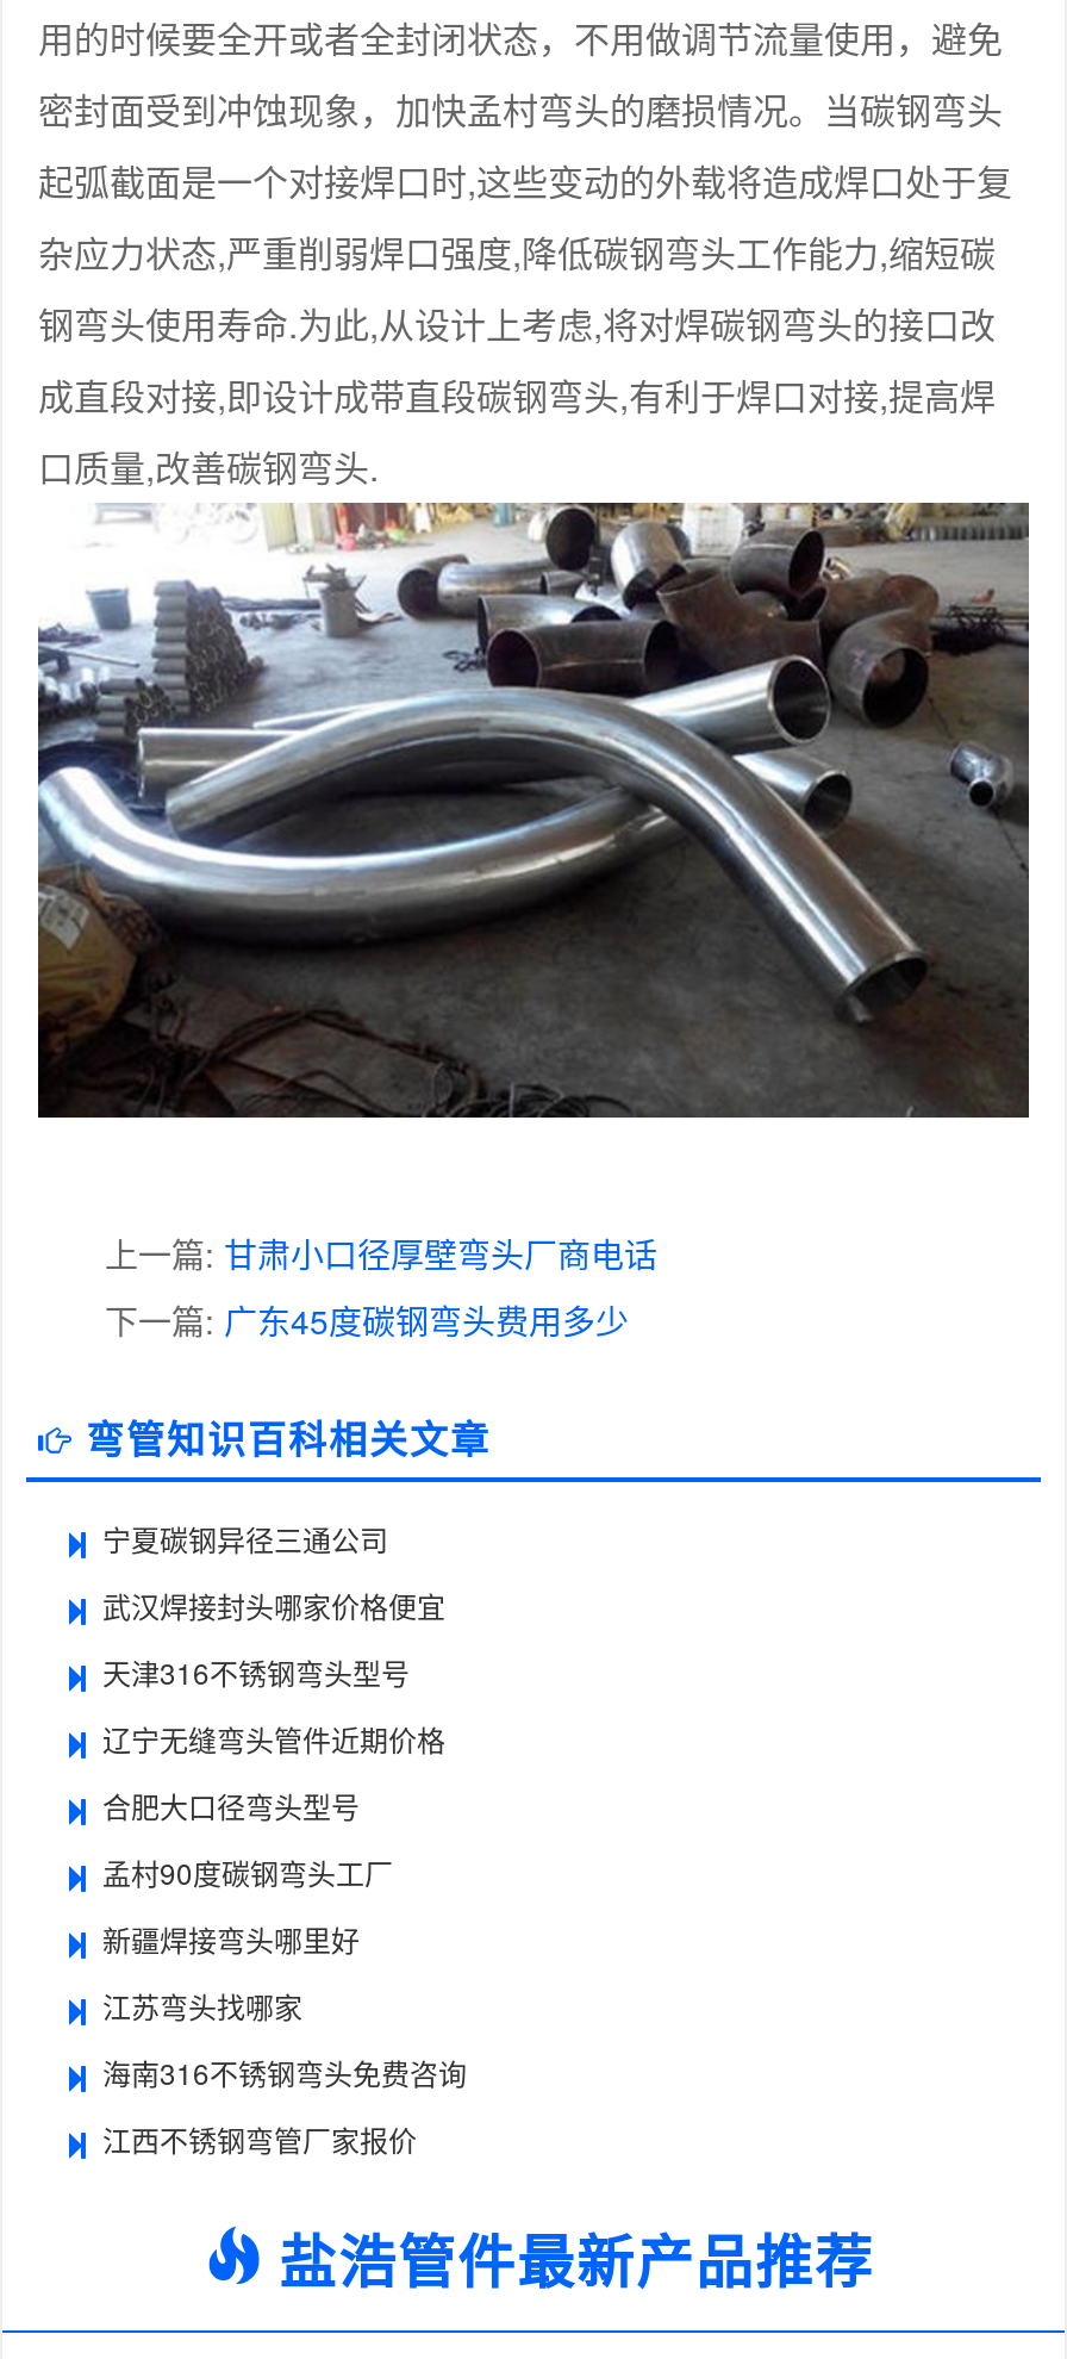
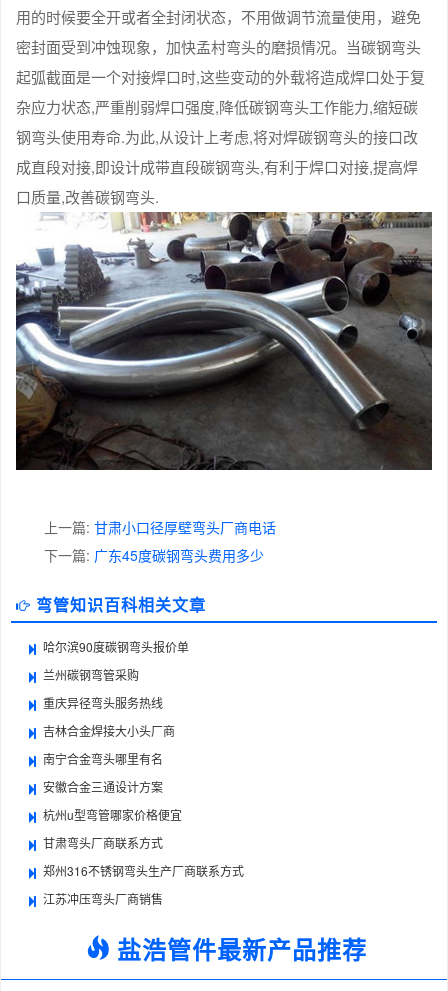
[102,1517,388,1558] 宁夏碳钢异径三通公司 -> [43,638,189,655] 哈尔滨90度碳钢弯头报价单
[102,1584,445,1625] 武汉焊接封头哪家价格便宜 -> [43,666,139,683] 兰州碳钢弯管采购
[102,1651,410,1691] 天津316不锈钢弯头型号 -> [43,694,163,711] 重庆异径弯头服务热线
[102,1718,445,1758] 辽宁无缝弯头管件近期价格 -> [43,722,175,739] 吉林合金焊接大小头厂商
[102,1784,360,1825] 合肥大口径弯头型号 -> [43,750,163,767] 南宁合金弯头哪里有名
[102,1851,393,1891] 孟村90度碳钢弯头工厂 -> [43,778,163,795] 安徽合金三通设计方案
[102,1918,360,1958] 新疆焊接弯头哪里好 -> [43,806,182,823] 杭州u型弯管哪家价格便宜
[102,1984,302,2025] 江苏弯头找哪家 -> [43,834,163,851] 甘肃弯头厂商联系方式
[102,2051,467,2092] 海南316不锈钢弯头免费咨询 -> [43,862,244,879] 郑州316不锈钢弯头生产厂商联系方式
[102,2118,417,2158] 江西不锈钢弯管厂家报价 -> [43,890,163,907] 江苏冲压弯头厂商销售

